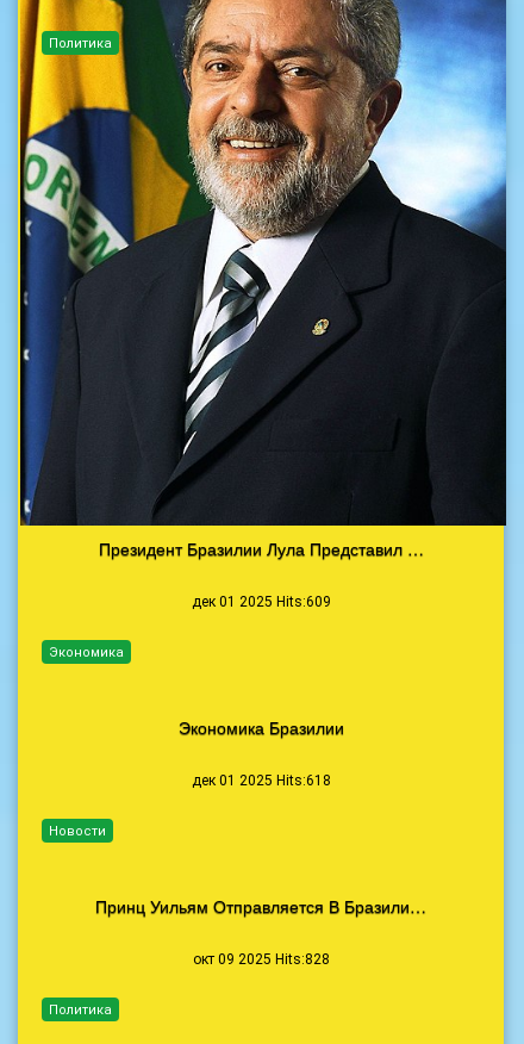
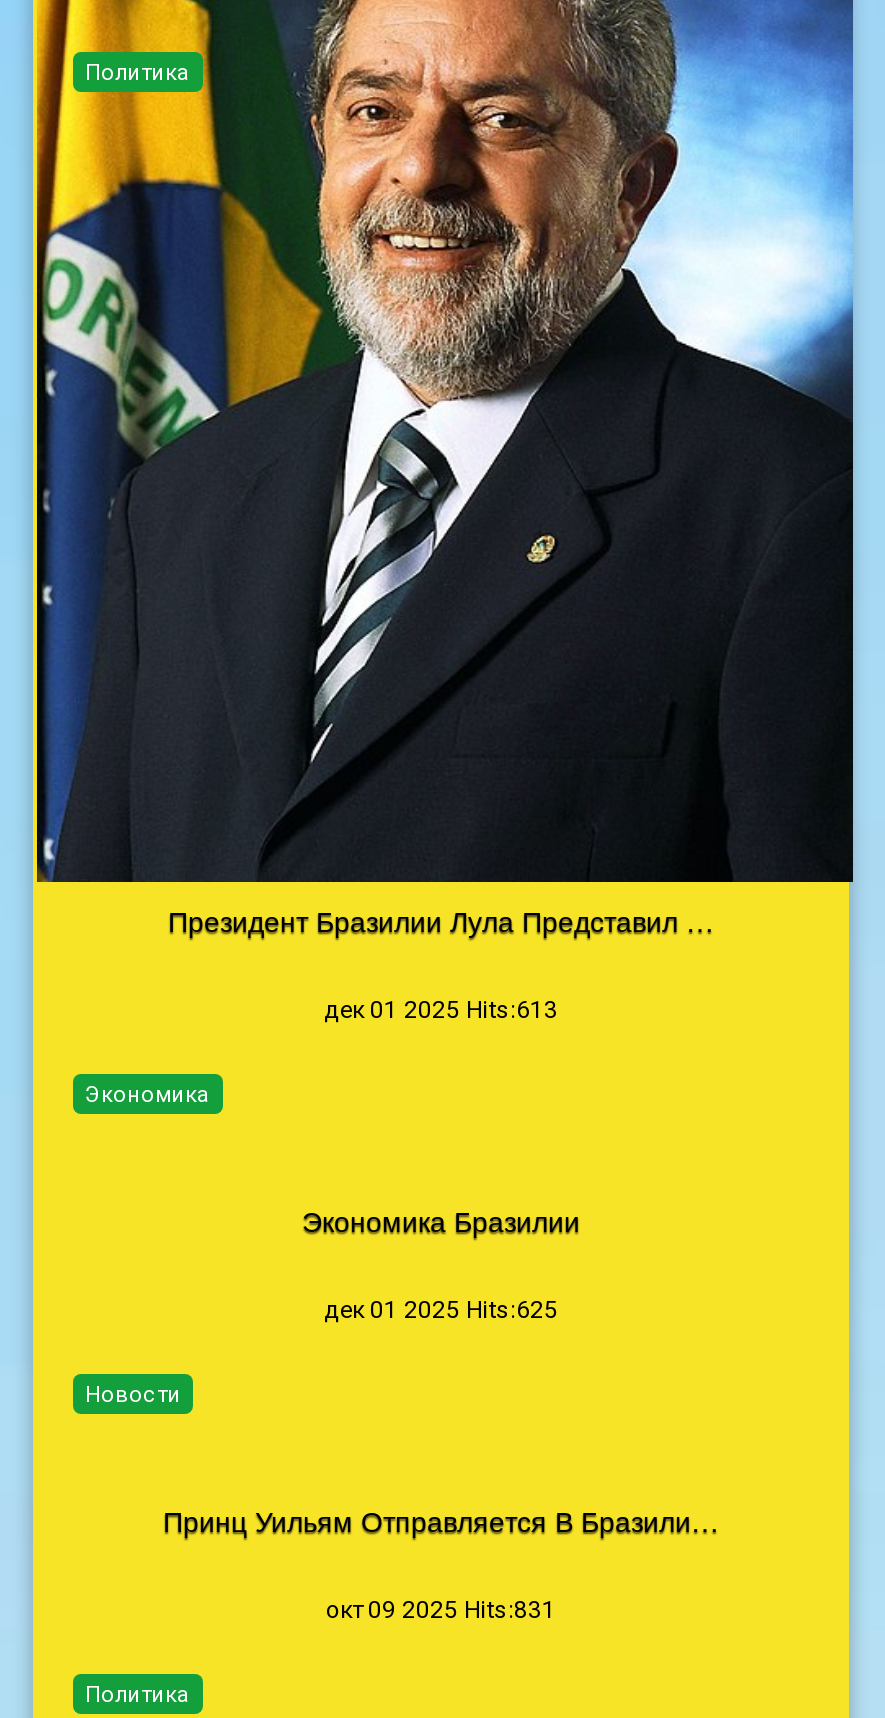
[191,594,330,610] дек 01 2025 Hits:609 -> [324,996,558,1024] дек 01 2025 Hits:613
[191,773,330,789] дек 01 2025 Hits:618 -> [324,1296,558,1324] дек 01 2025 Hits:625
[192,951,329,968] окт 09 2025 Hits:828 -> [326,1596,556,1624] окт 09 2025 Hits:831

